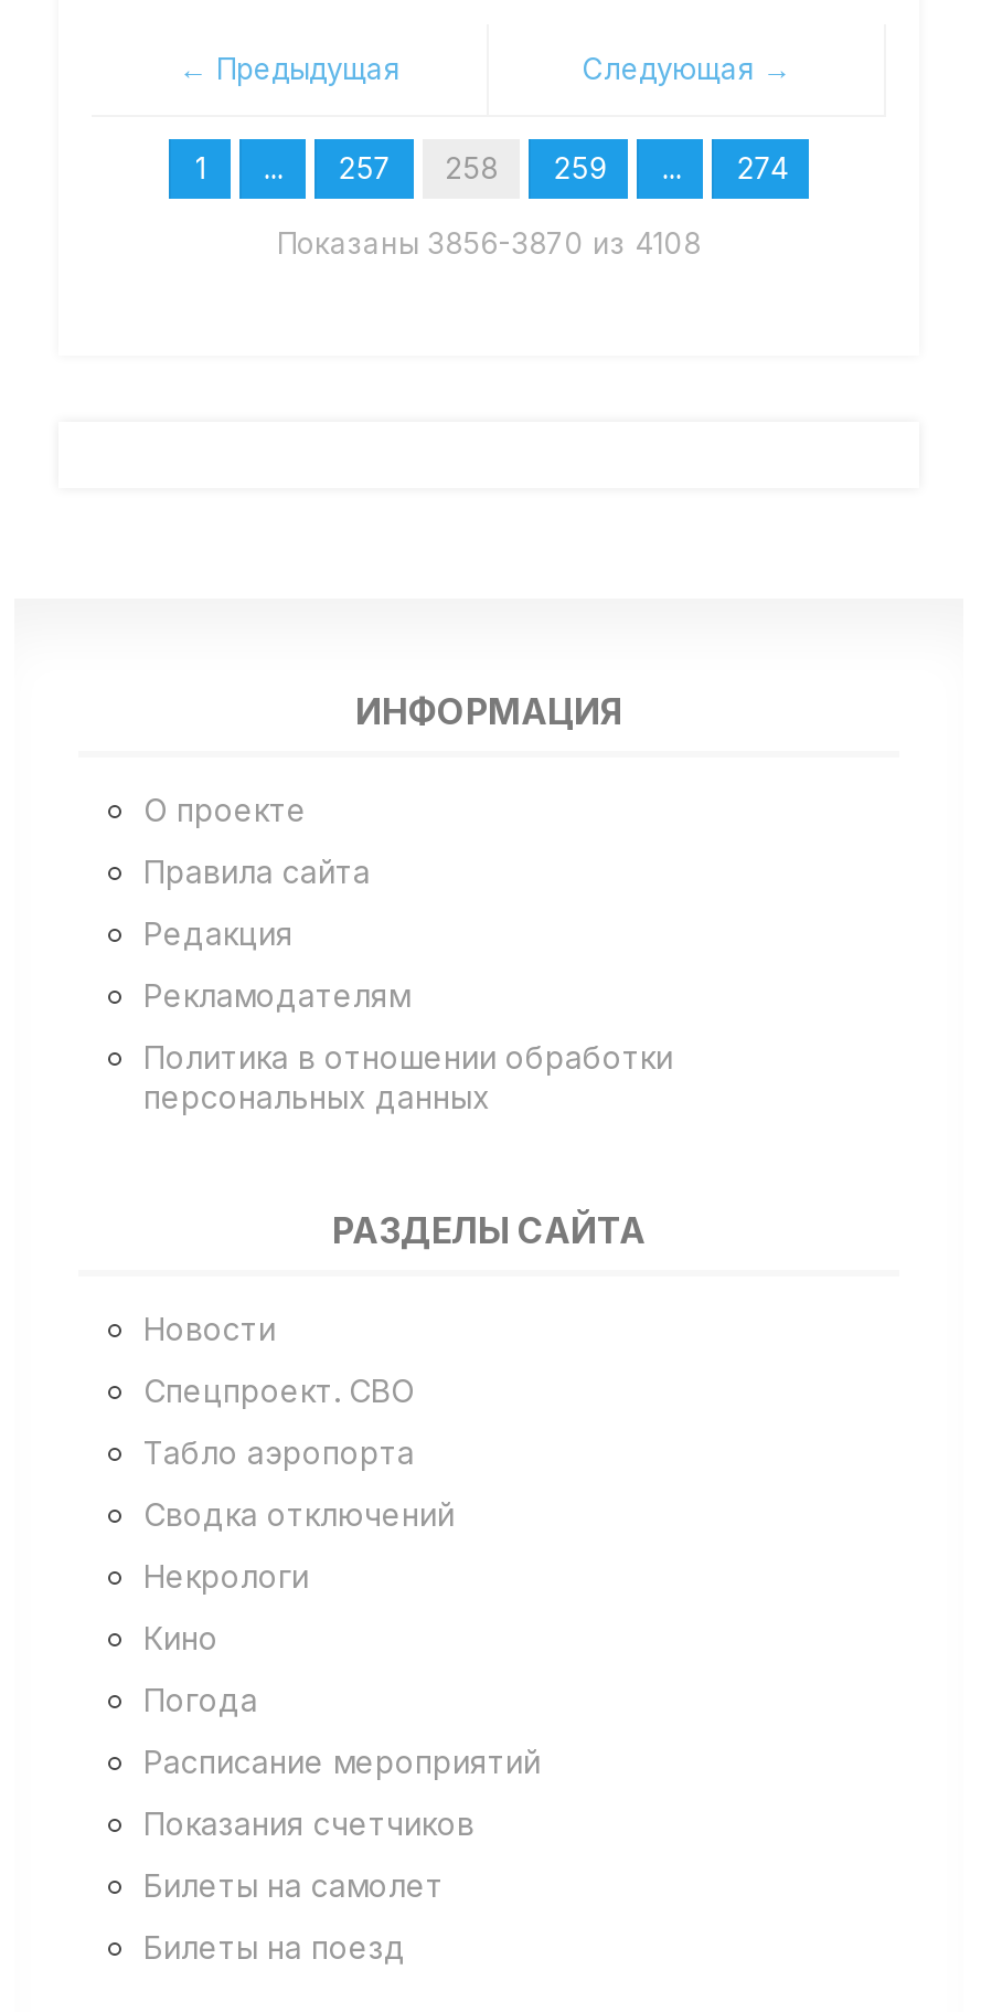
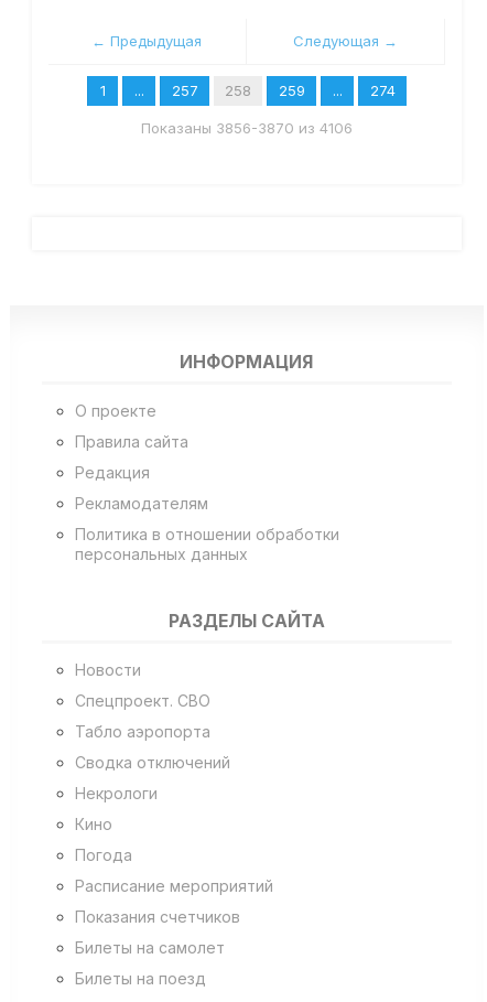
[277,224,701,260] Показаны 3856-3870 из 4108 -> [141,119,353,136] Показаны 3856-3870 из 4106

